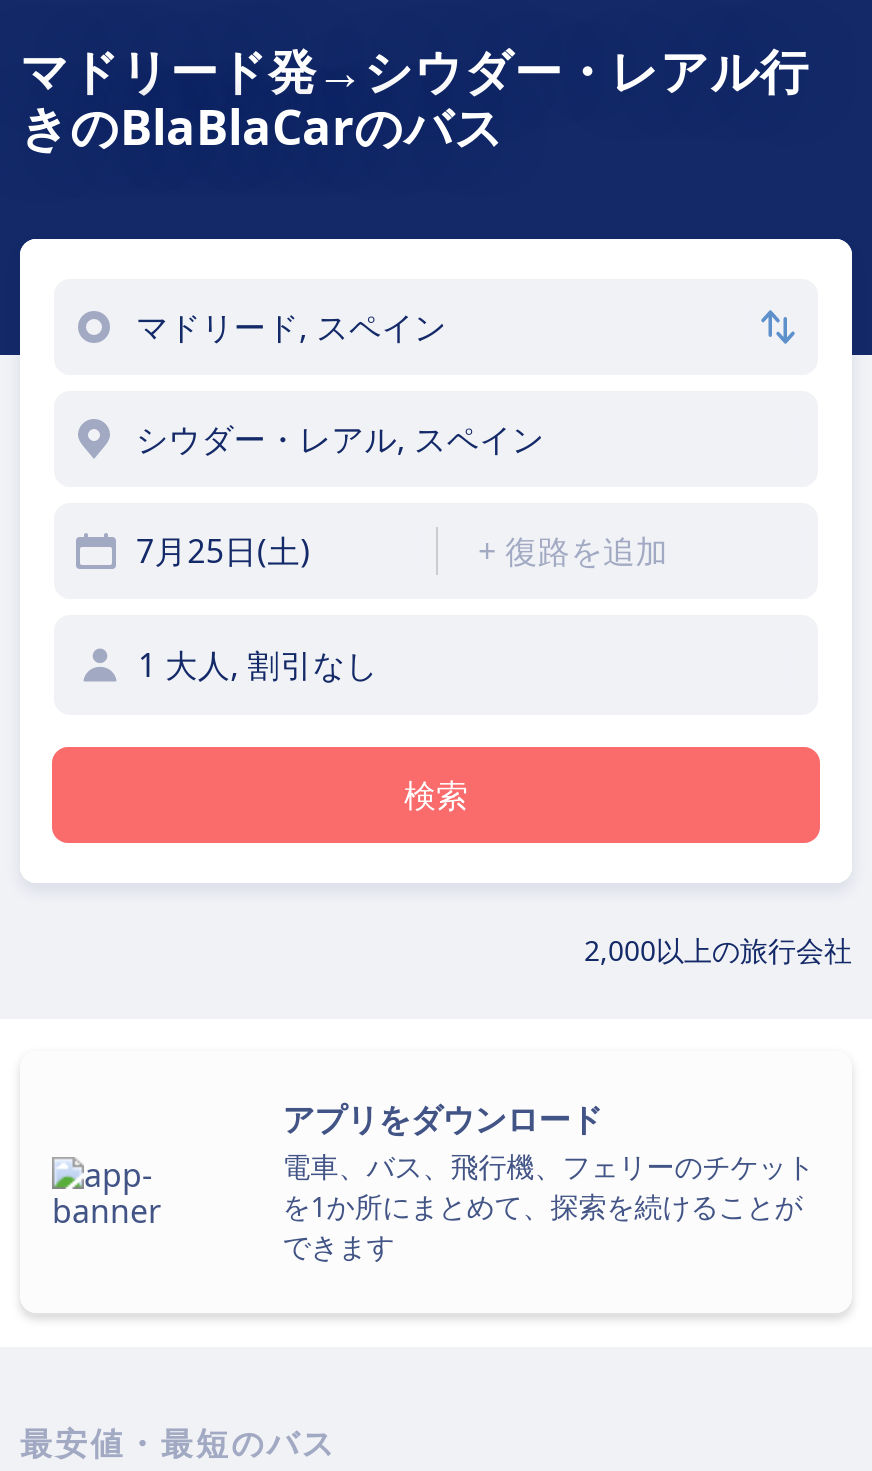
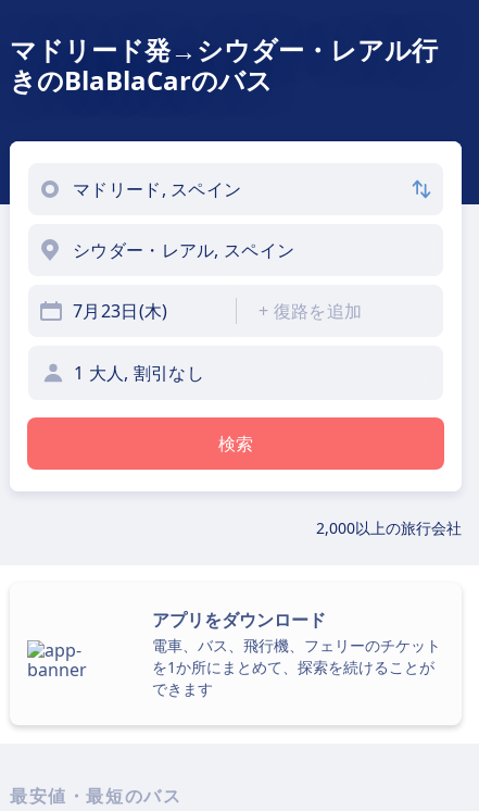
[136,529,311,573] 7月25日(土) -> [73,299,168,323] 7月23日(木)

